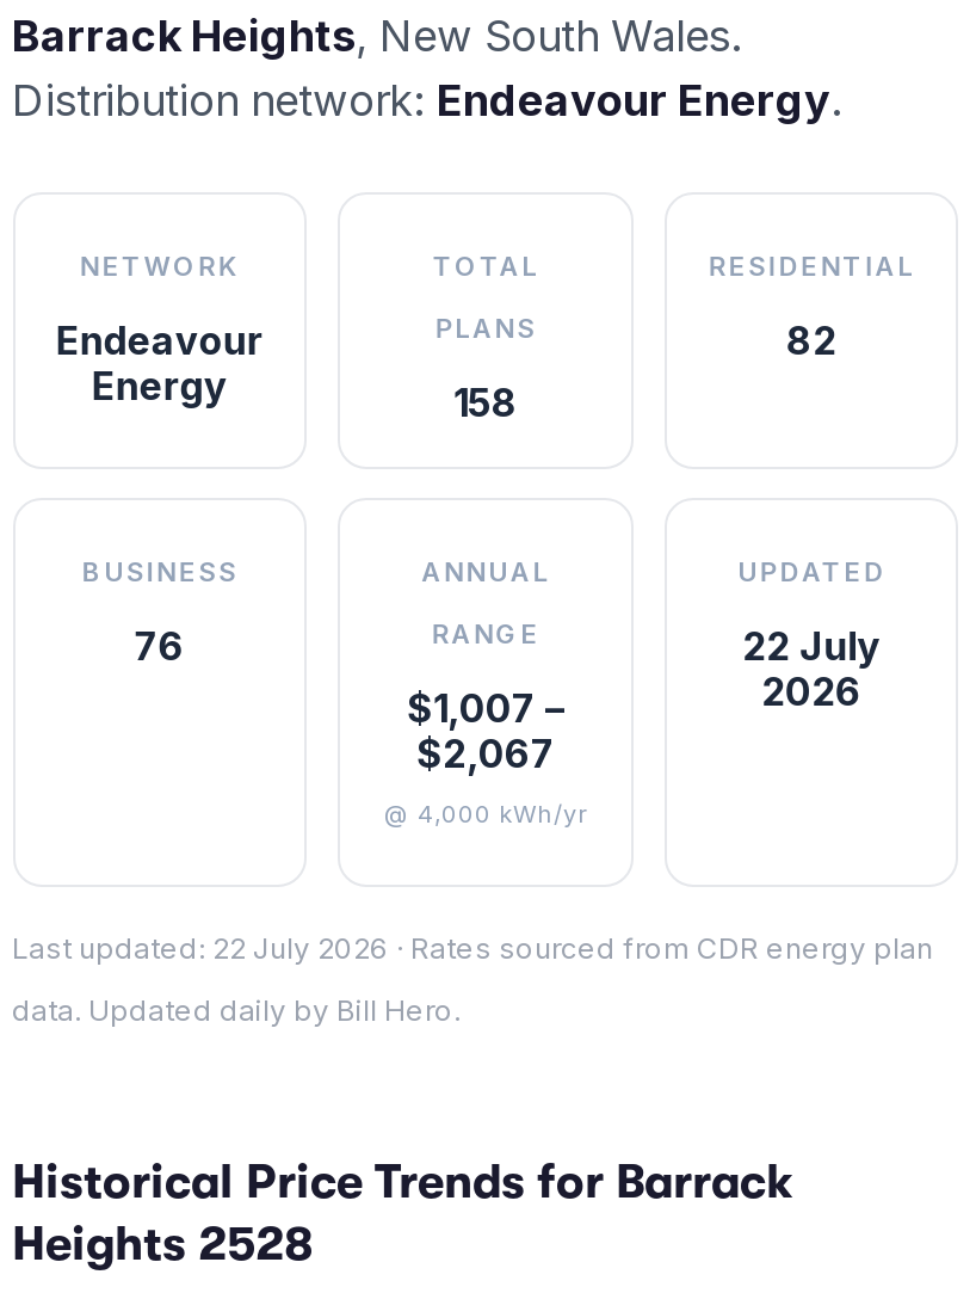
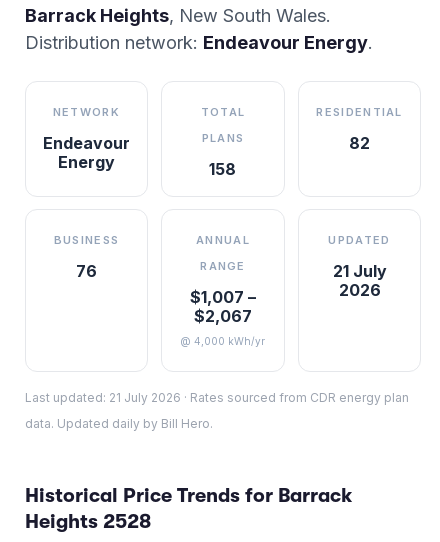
[742,622,881,669] 22 July -> [333,261,387,281] 21 July
[12,929,933,965] Last updated: 22 July 2026 · Rates sourced from CDR energy plan -> [24,390,408,405] Last updated: 21 July 2026 · Rates sourced from CDR energy plan

